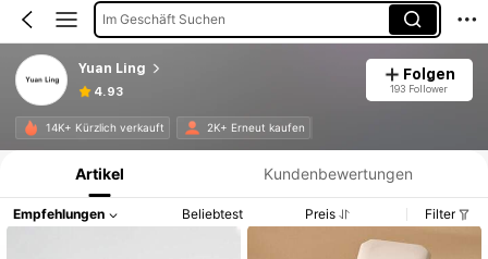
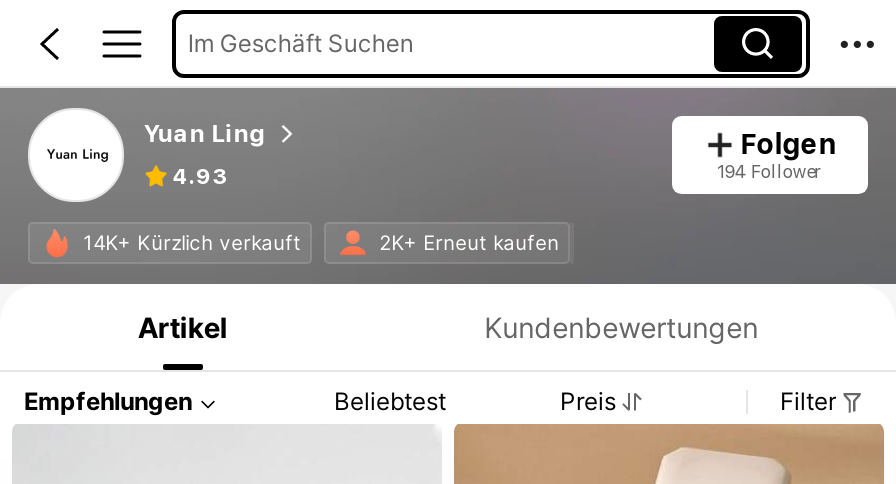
[390,83,448,95] 193 Follower -> [716,160,822,182] 194 Follower

